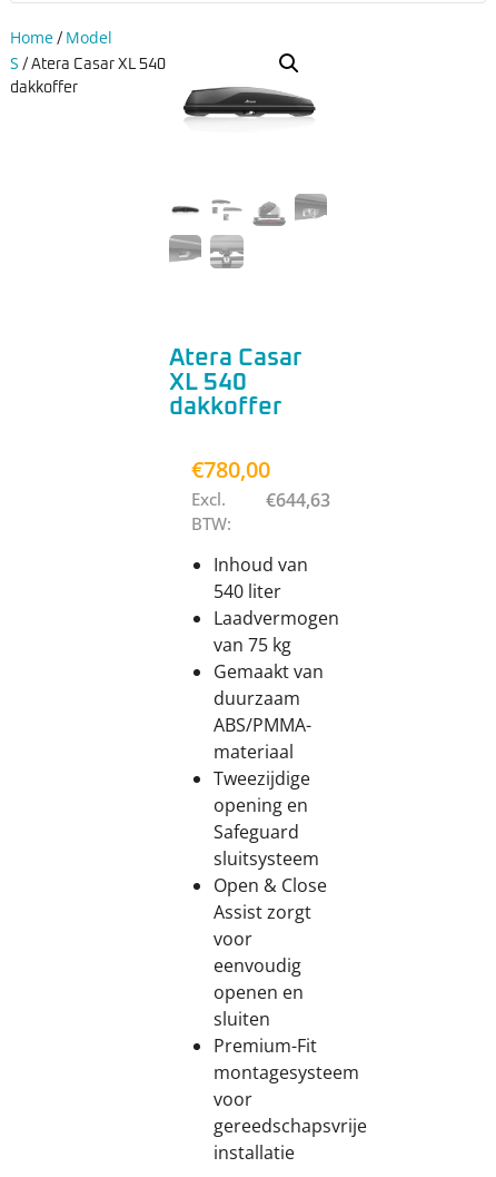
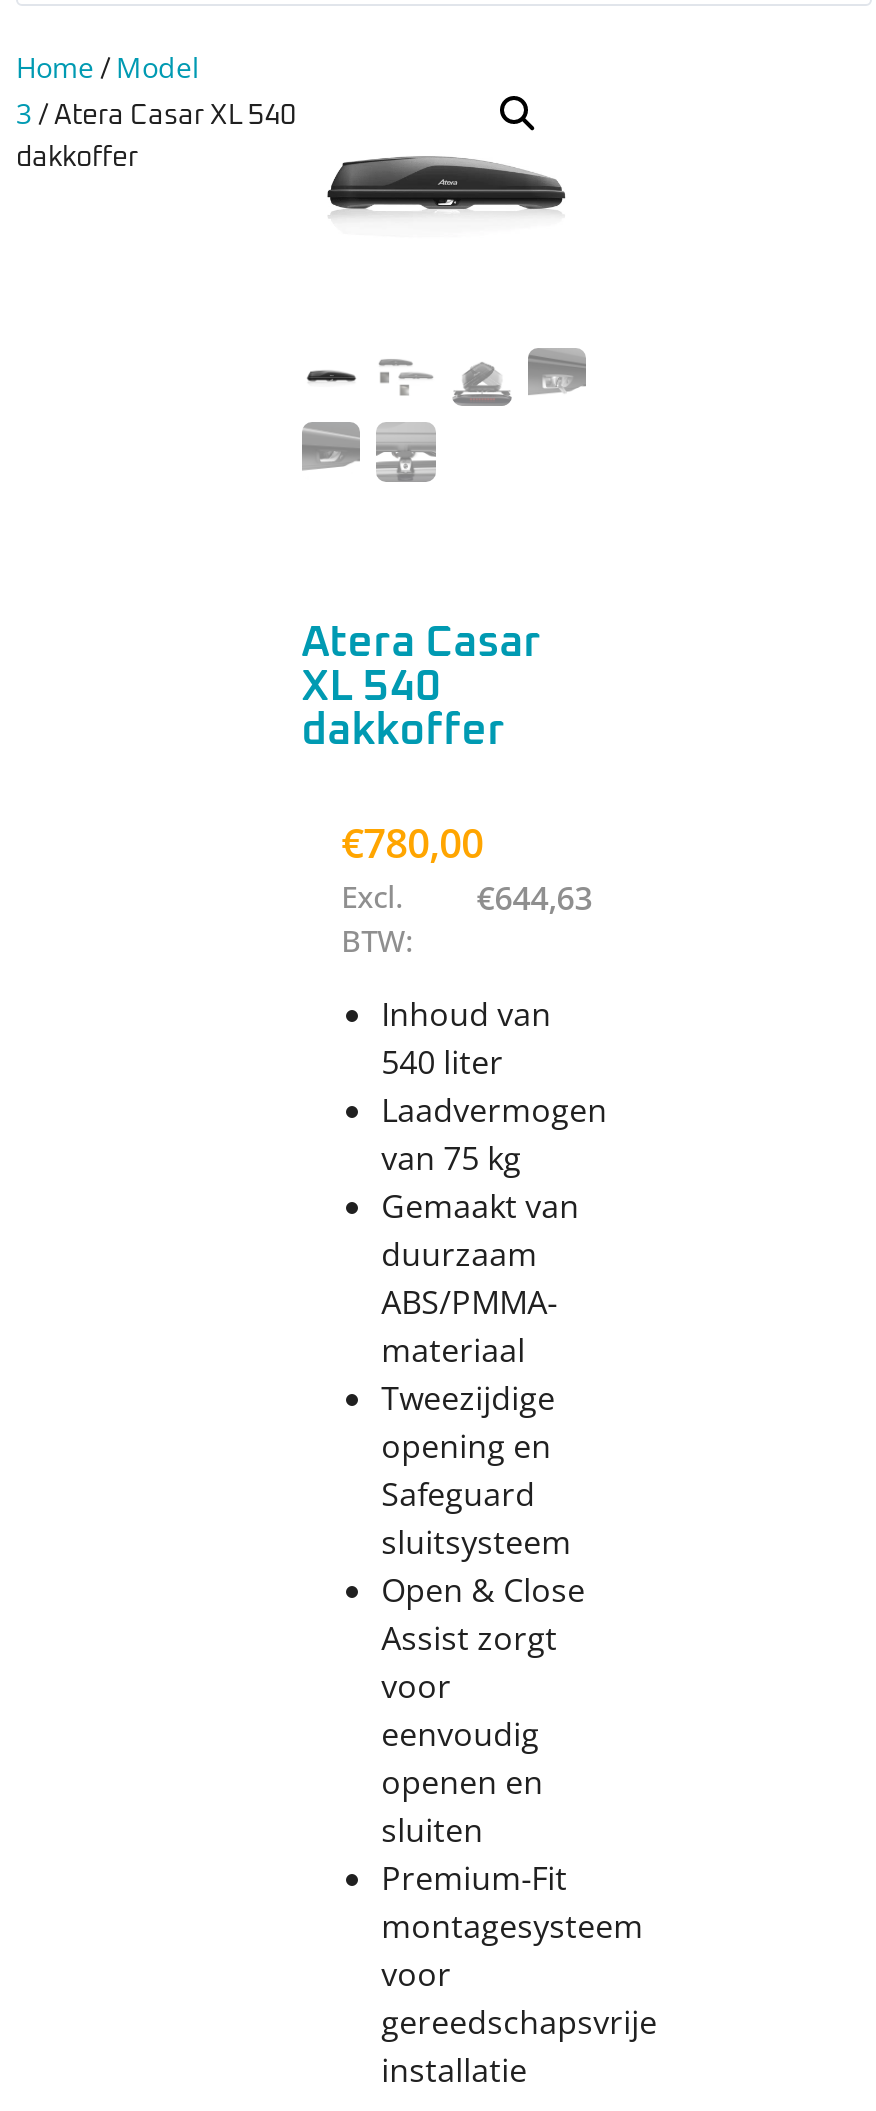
[10,52,166,74] S / Atera Casar XL 540 -> [16,94,296,132] 3 / Atera Casar XL 540

